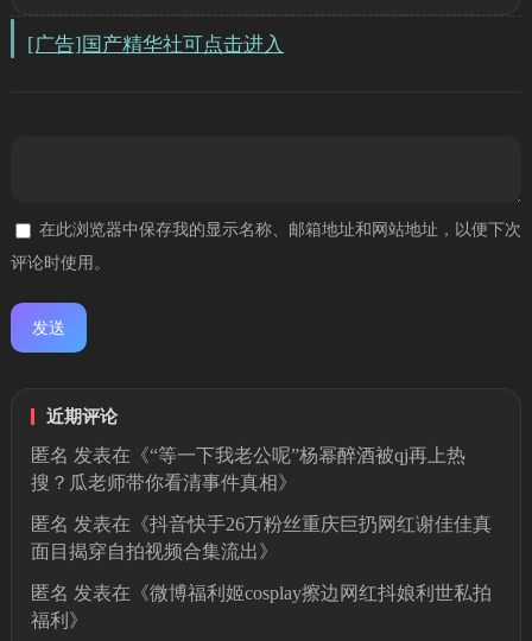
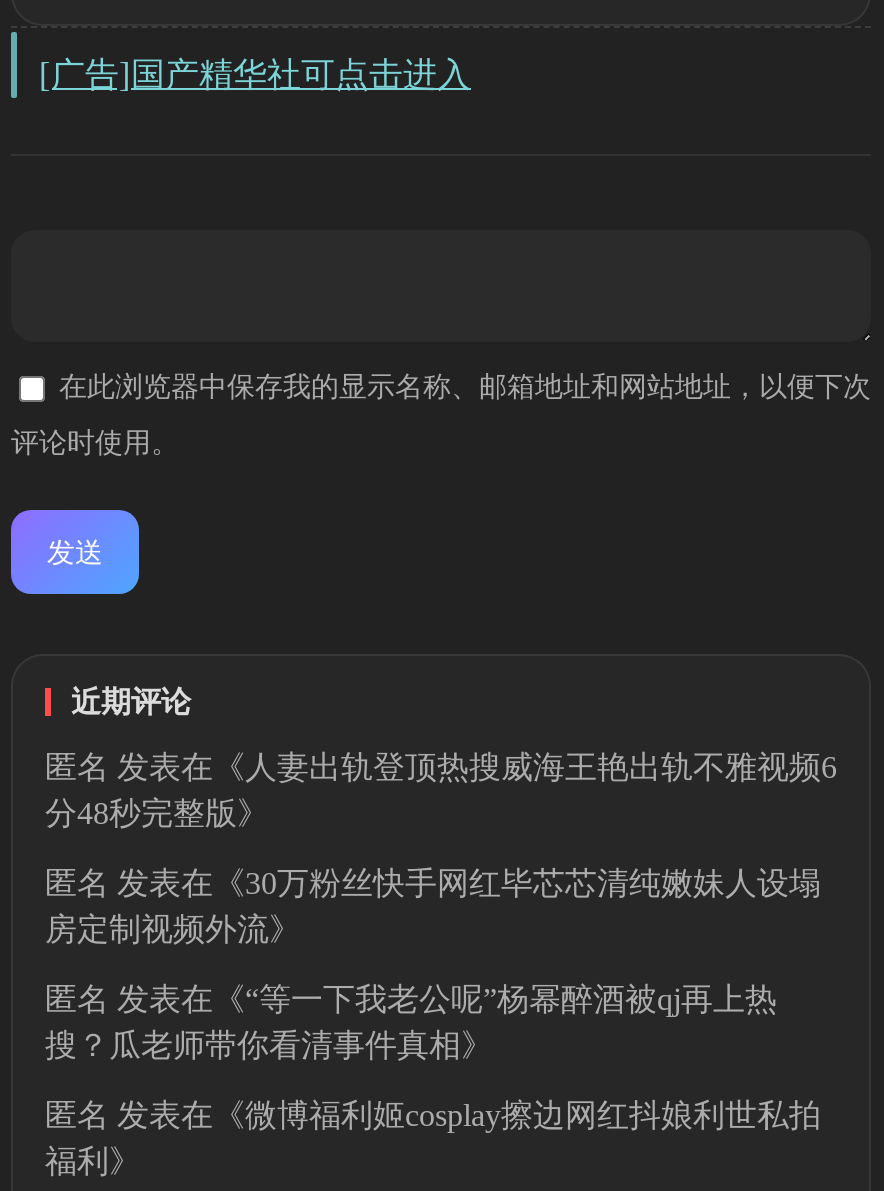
none -> [45,750,837,946] 匿名发表在《人妻出轨登顶热搜威海王艳出轨不雅视频6 | 分48秒完整版》 | 匿名发表在《30万粉丝快手网红毕芯芯清纯嫩妹人设塌 | 房定制视频外流》
moved [31,445,465,493] -> [45,982,777,1062]: 匿名发表在《“等一下我老公呢”杨幂醉酒被qj再上热 | 搜？瓜老师带你看清事件真相》
[31,514,492,561] 匿名发表在《抖音快手26万粉丝重庆巨扔网红谢佳佳真 | 面目揭穿自拍视频合集流出》 -> none

